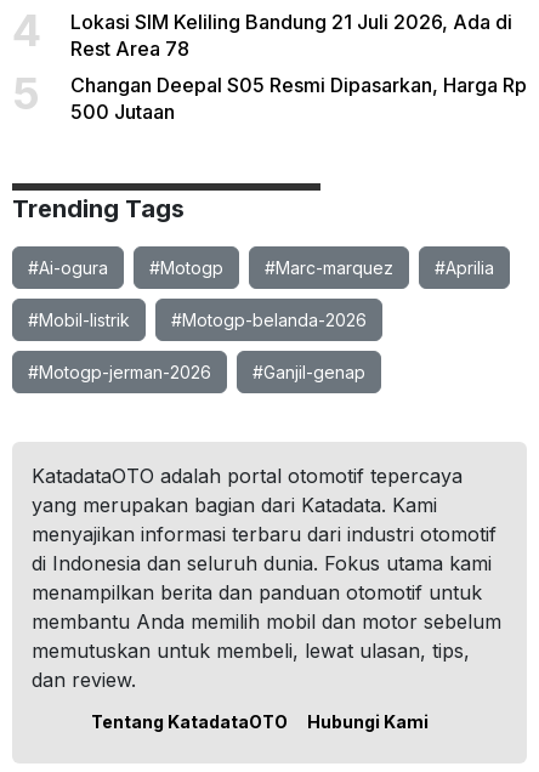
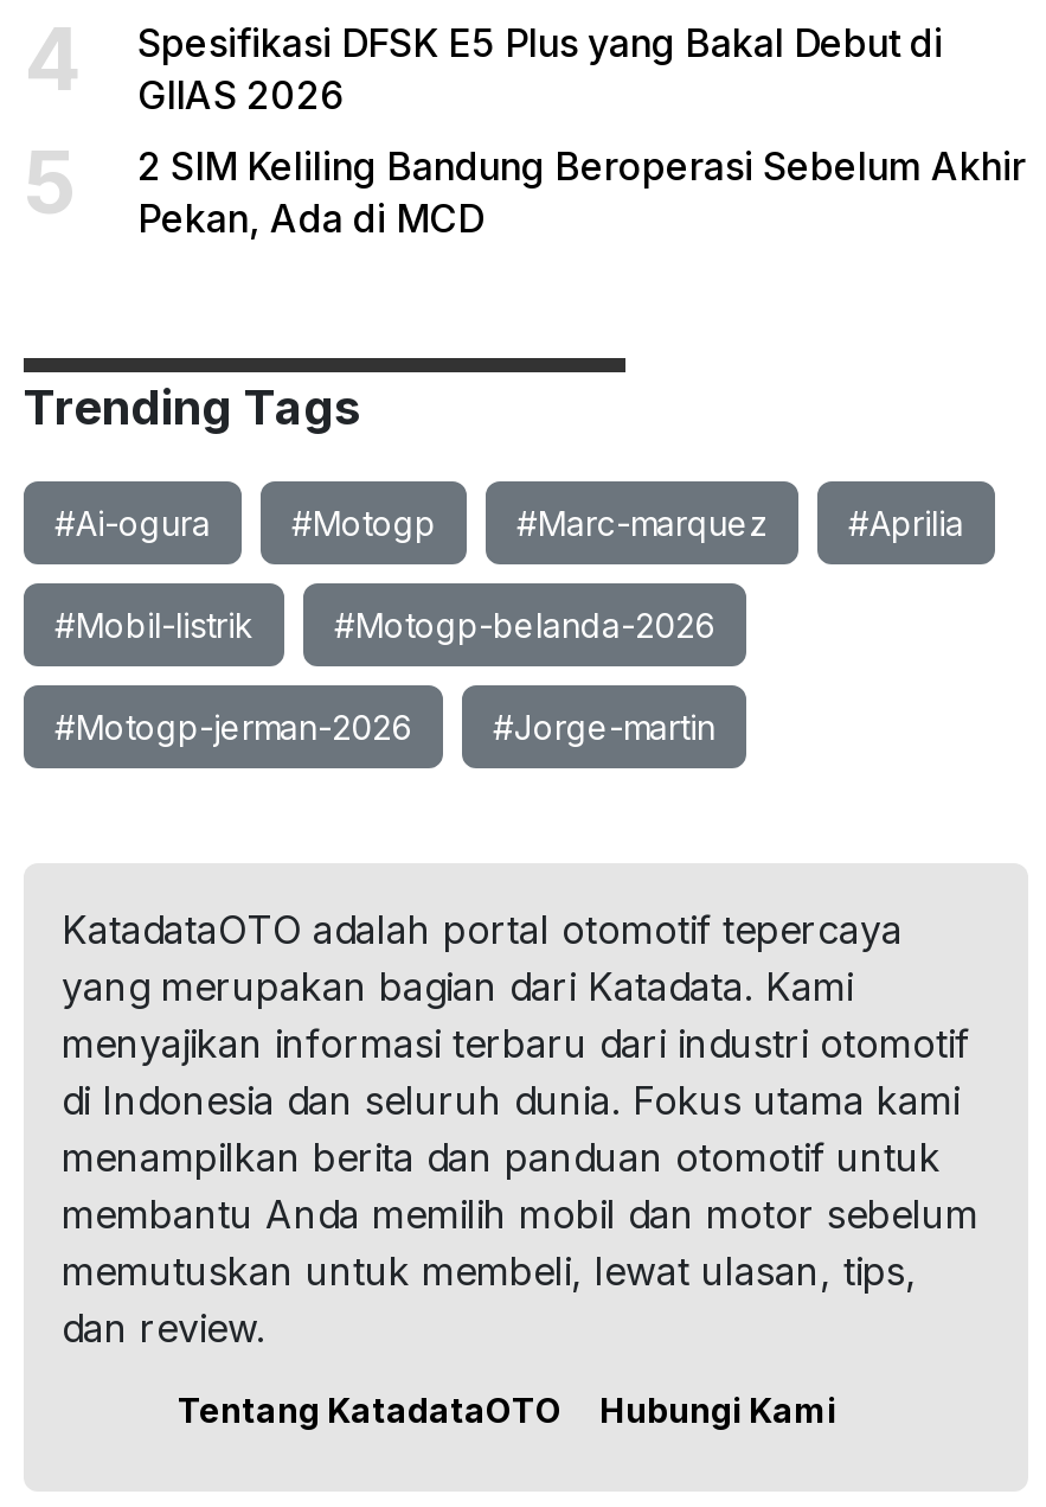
[70,10,512,61] Lokasi SIM Keliling Bandung 21 Juli 2026, Ada di | Rest Area 78 -> [137,19,943,119] Spesifikasi DFSK E5 Plus yang Bakal Debut di | GIIAS 2026
[70,73,527,124] Changan Deepal S05 Resmi Dipasarkan, Harga Rp | 500 Jutaan -> [137,142,1026,242] 2 SIM Keliling Bandung Beroperasi Sebelum Akhir | Pekan, Ada di MCD
[253,362,365,382] #Ganjil-genap -> [493,707,715,747] #Jorge-martin

